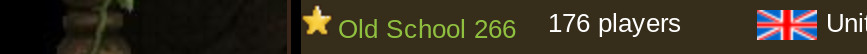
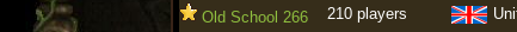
[338,8,682,44] Old School 266 176 players -> [201,5,407,26] Old School 266 210 players

